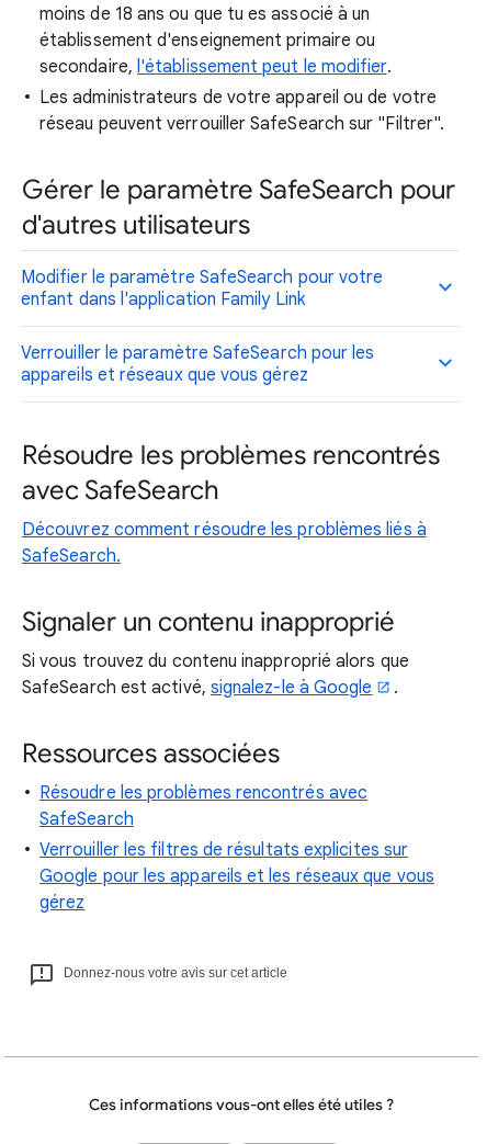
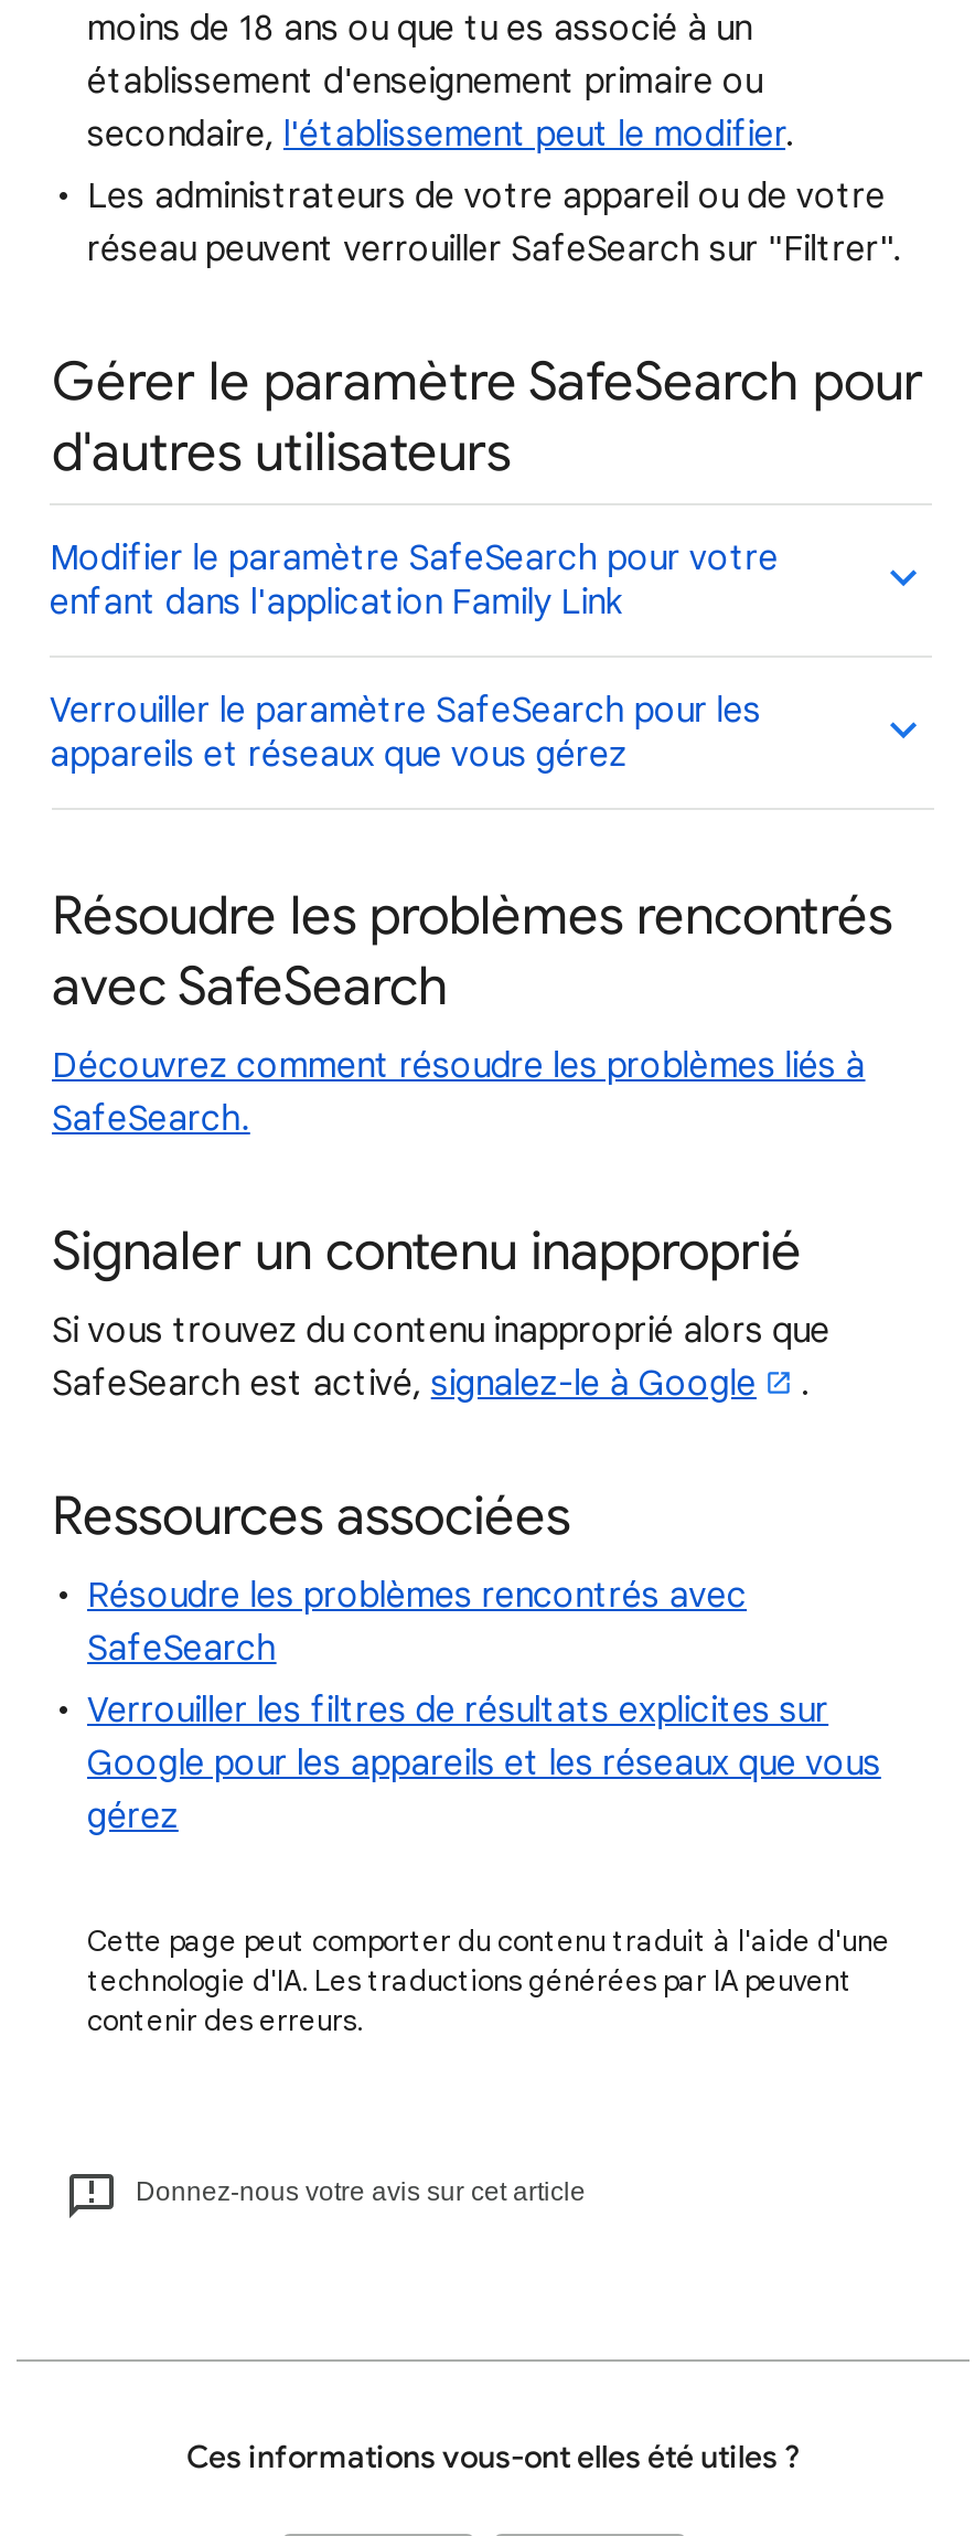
none -> [87,1922,890,2039] Cette page peut comporter du contenu traduit à l'aide d'une | technologie d'IA. Les traductions générées par IA peuvent | contenir des erreurs.

